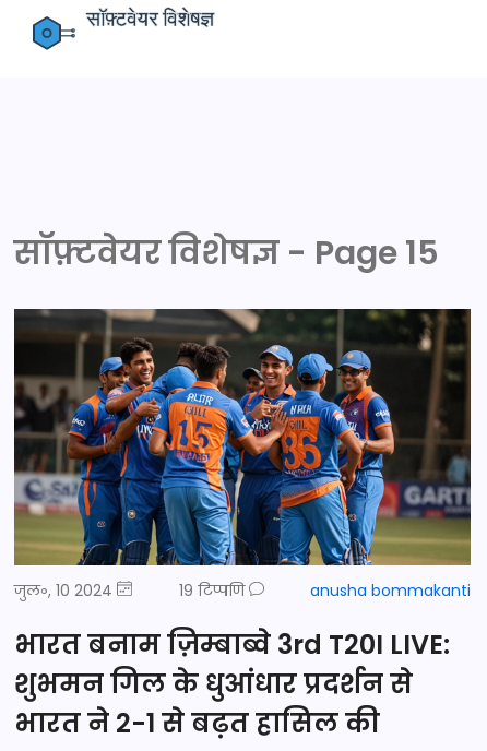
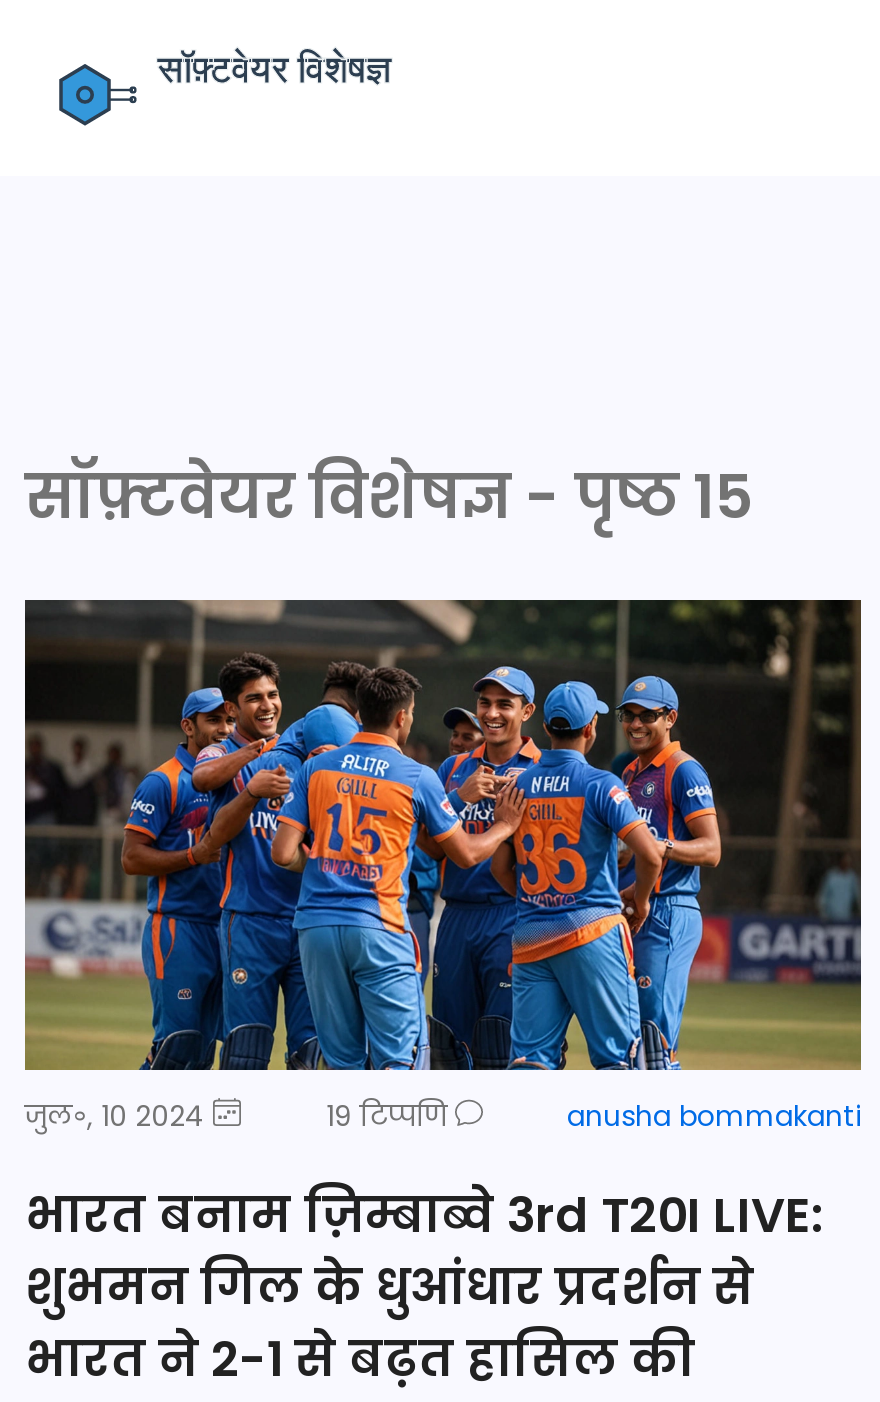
[14,230,439,276] सॉफ़्टवेयर विशेषज्ञ - Page 15 -> [25,456,755,540] सॉफ़्टवेयर विशेषज्ञ - पृष्ठ 15

